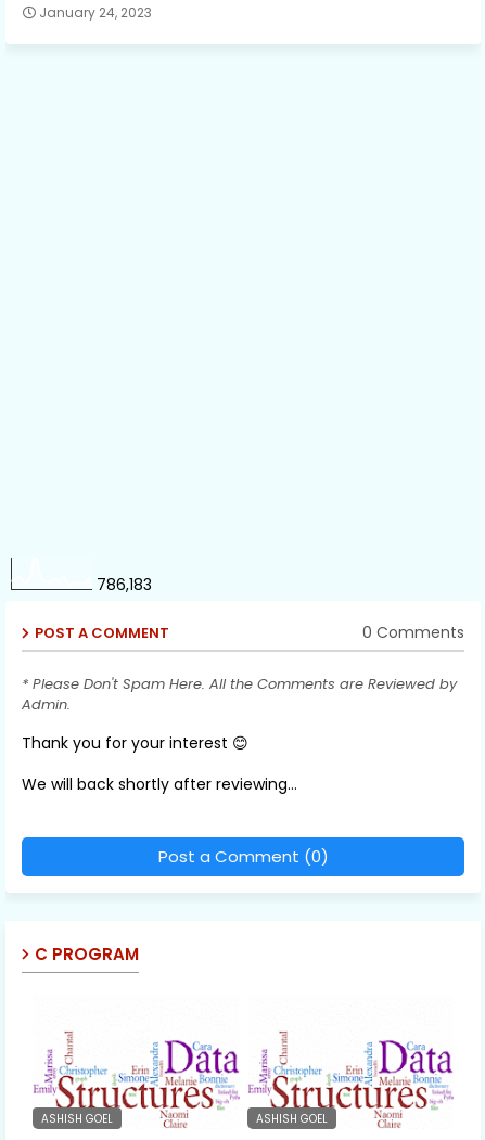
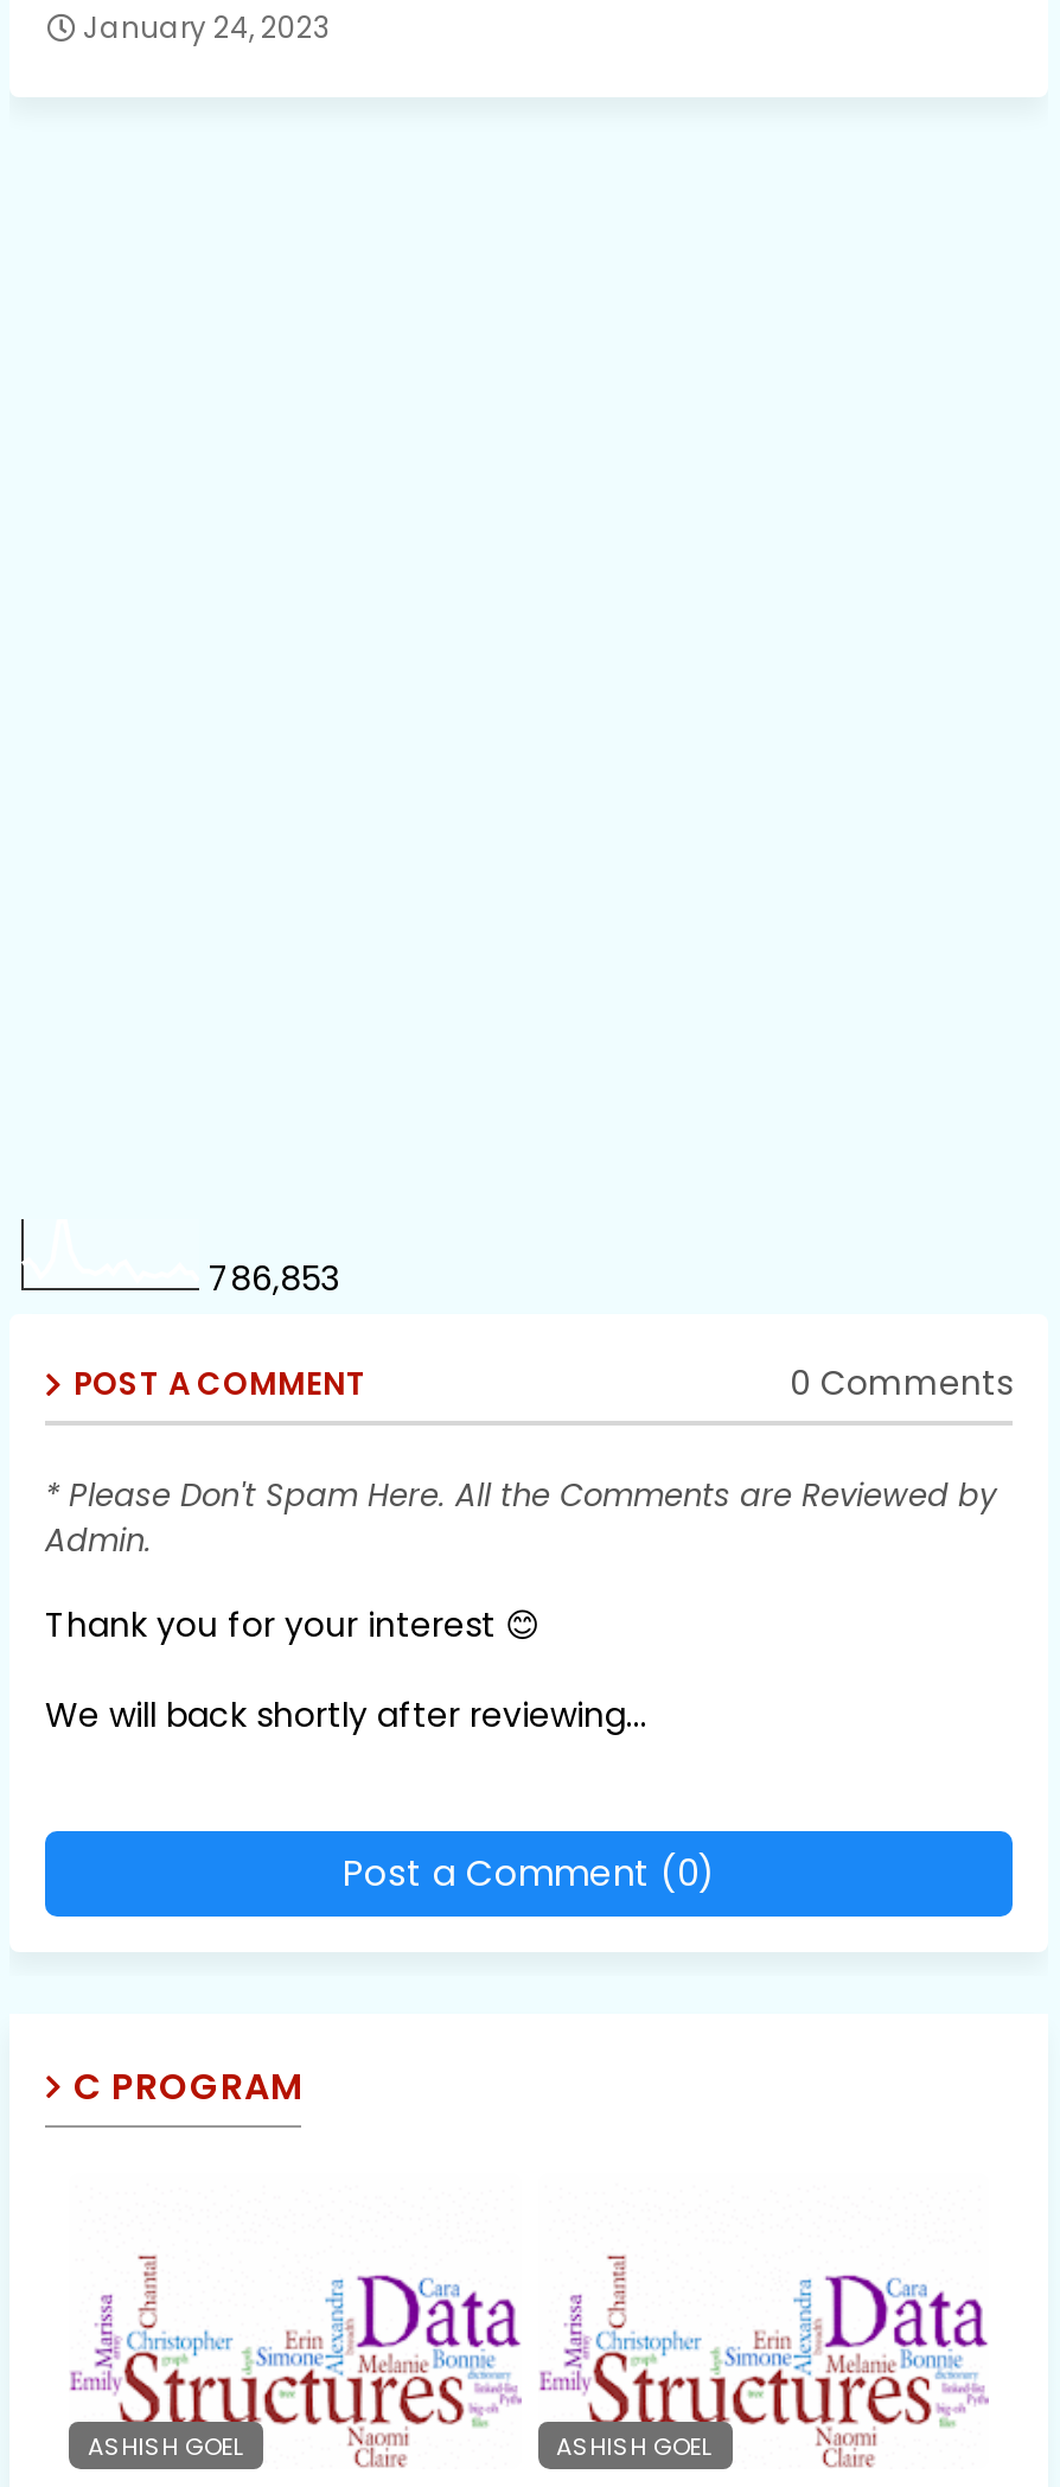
[97,574,152,595] 786,183 -> [209,1255,339,1302] 786,853

